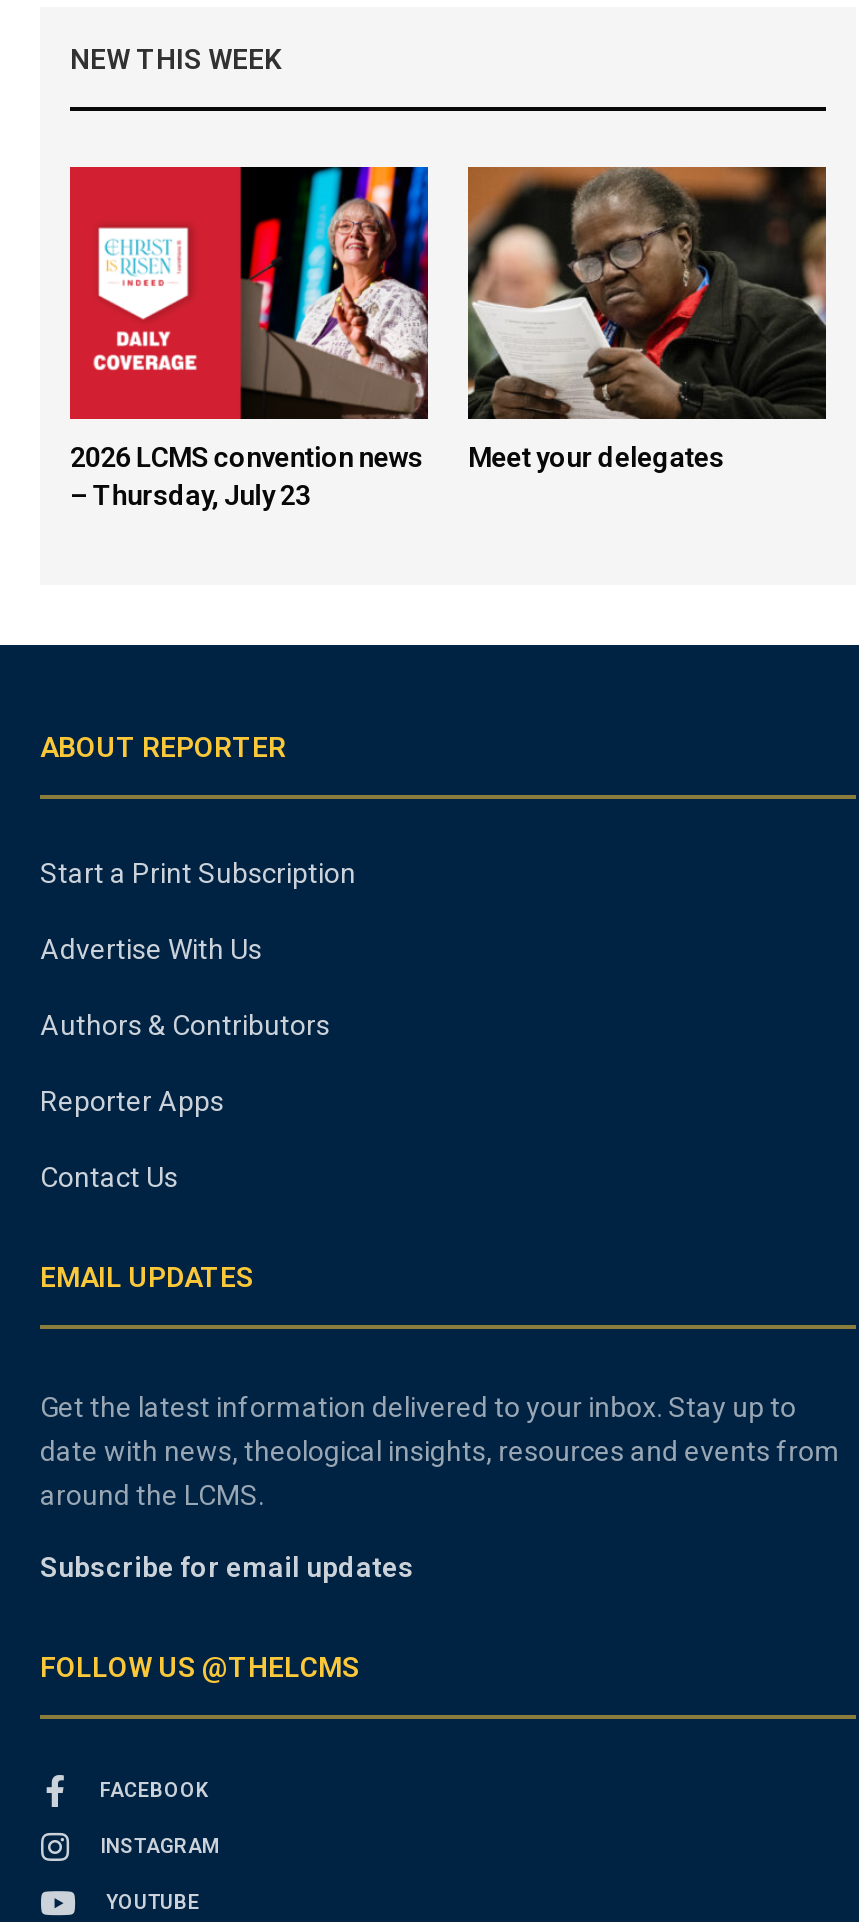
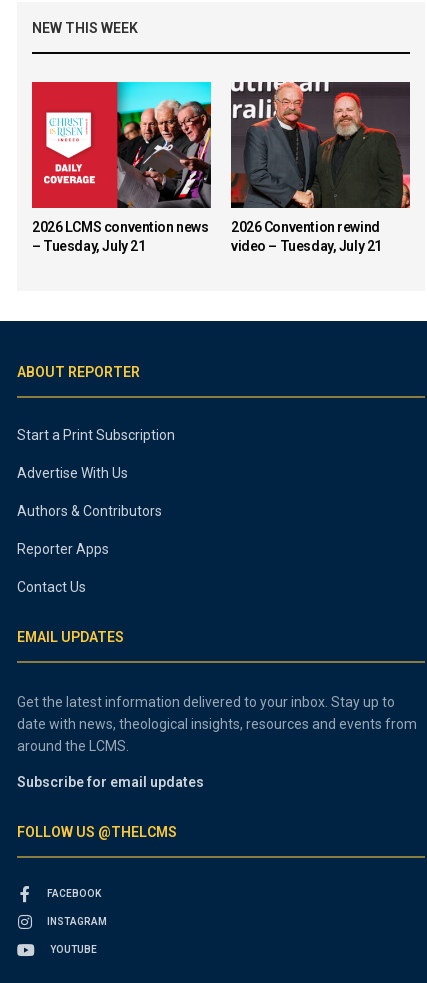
[70,165,430,511] [image] | – Thursday, July 23 -> [32,81,212,254] [image] | – Tuesday, July 21
[466,165,828,473] [image] | Meet your delegates -> [230,81,411,254] [image] | 2026 Convention rewind | video – Tuesday, July 21

